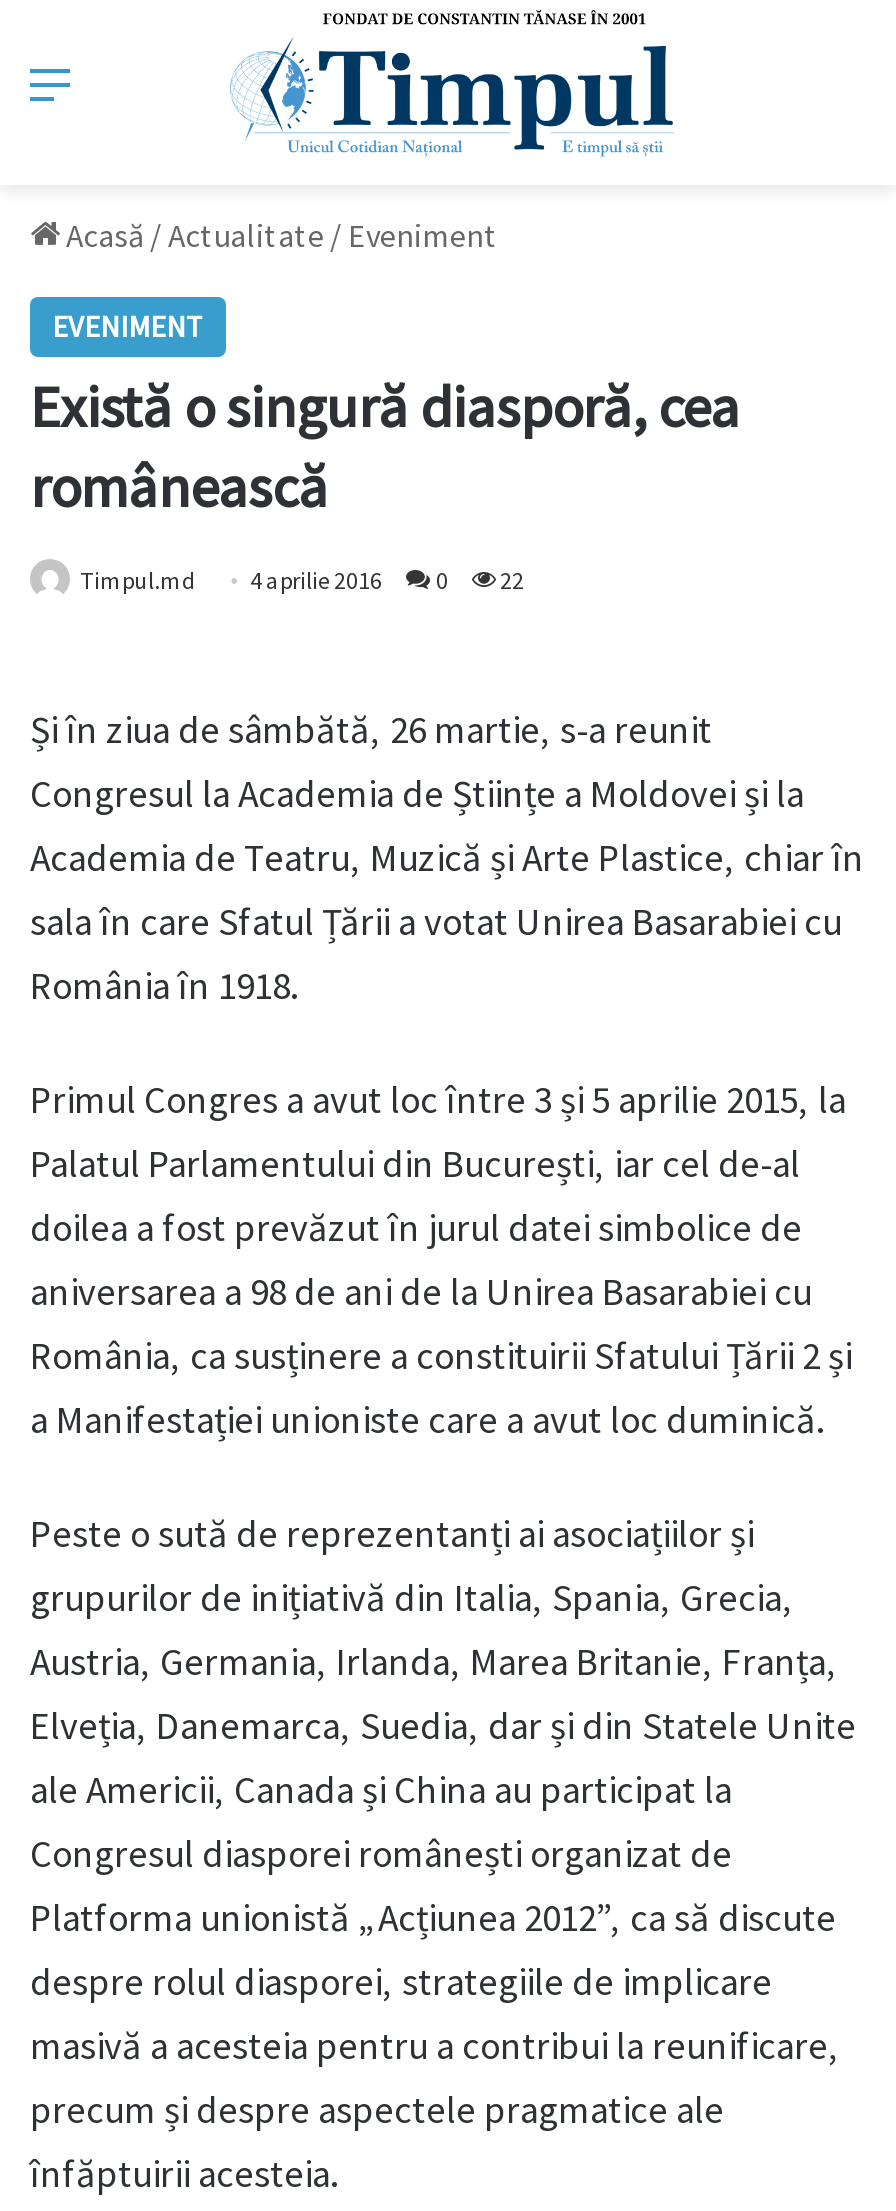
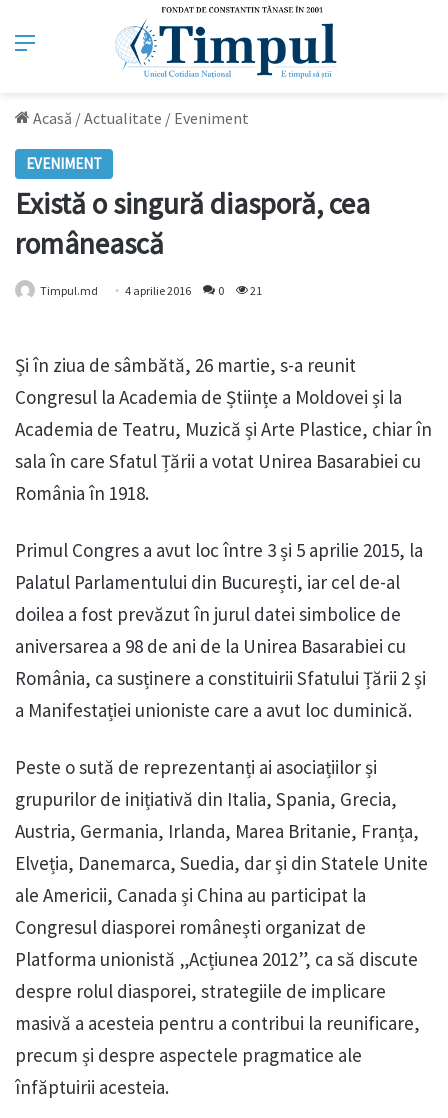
[80,566,524,596] Timpul.md 4 aprilie 2016 0 22 -> [40,283,262,298] Timpul.md 4 aprilie 2016 0 21

